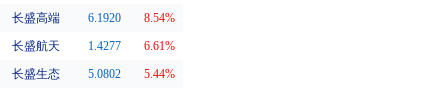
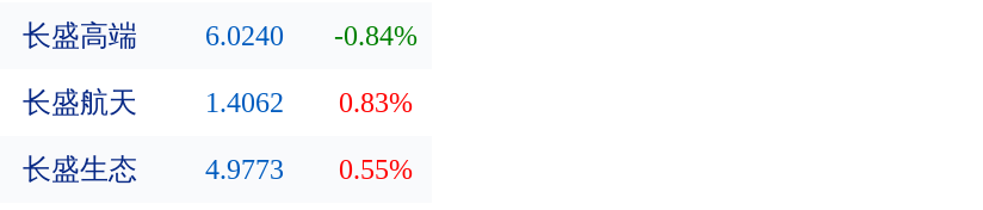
[88,11,121,25] 6.1920 -> [205,19,284,52] 6.0240
[144,11,175,25] 8.54% -> [334,19,418,52] -0.84%
[88,39,121,53] 1.4277 -> [205,86,284,119] 1.4062
[144,39,175,53] 6.61% -> [339,86,413,119] 0.83%
[88,67,121,81] 5.0802 -> [205,153,284,186] 4.9773
[144,67,175,81] 5.44% -> [339,153,413,186] 0.55%

